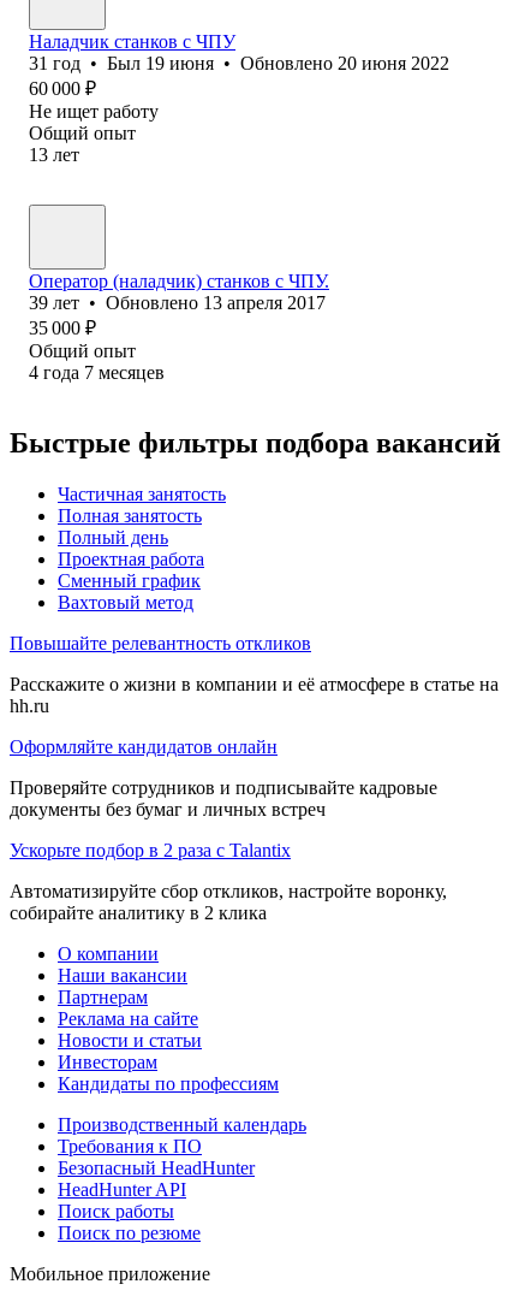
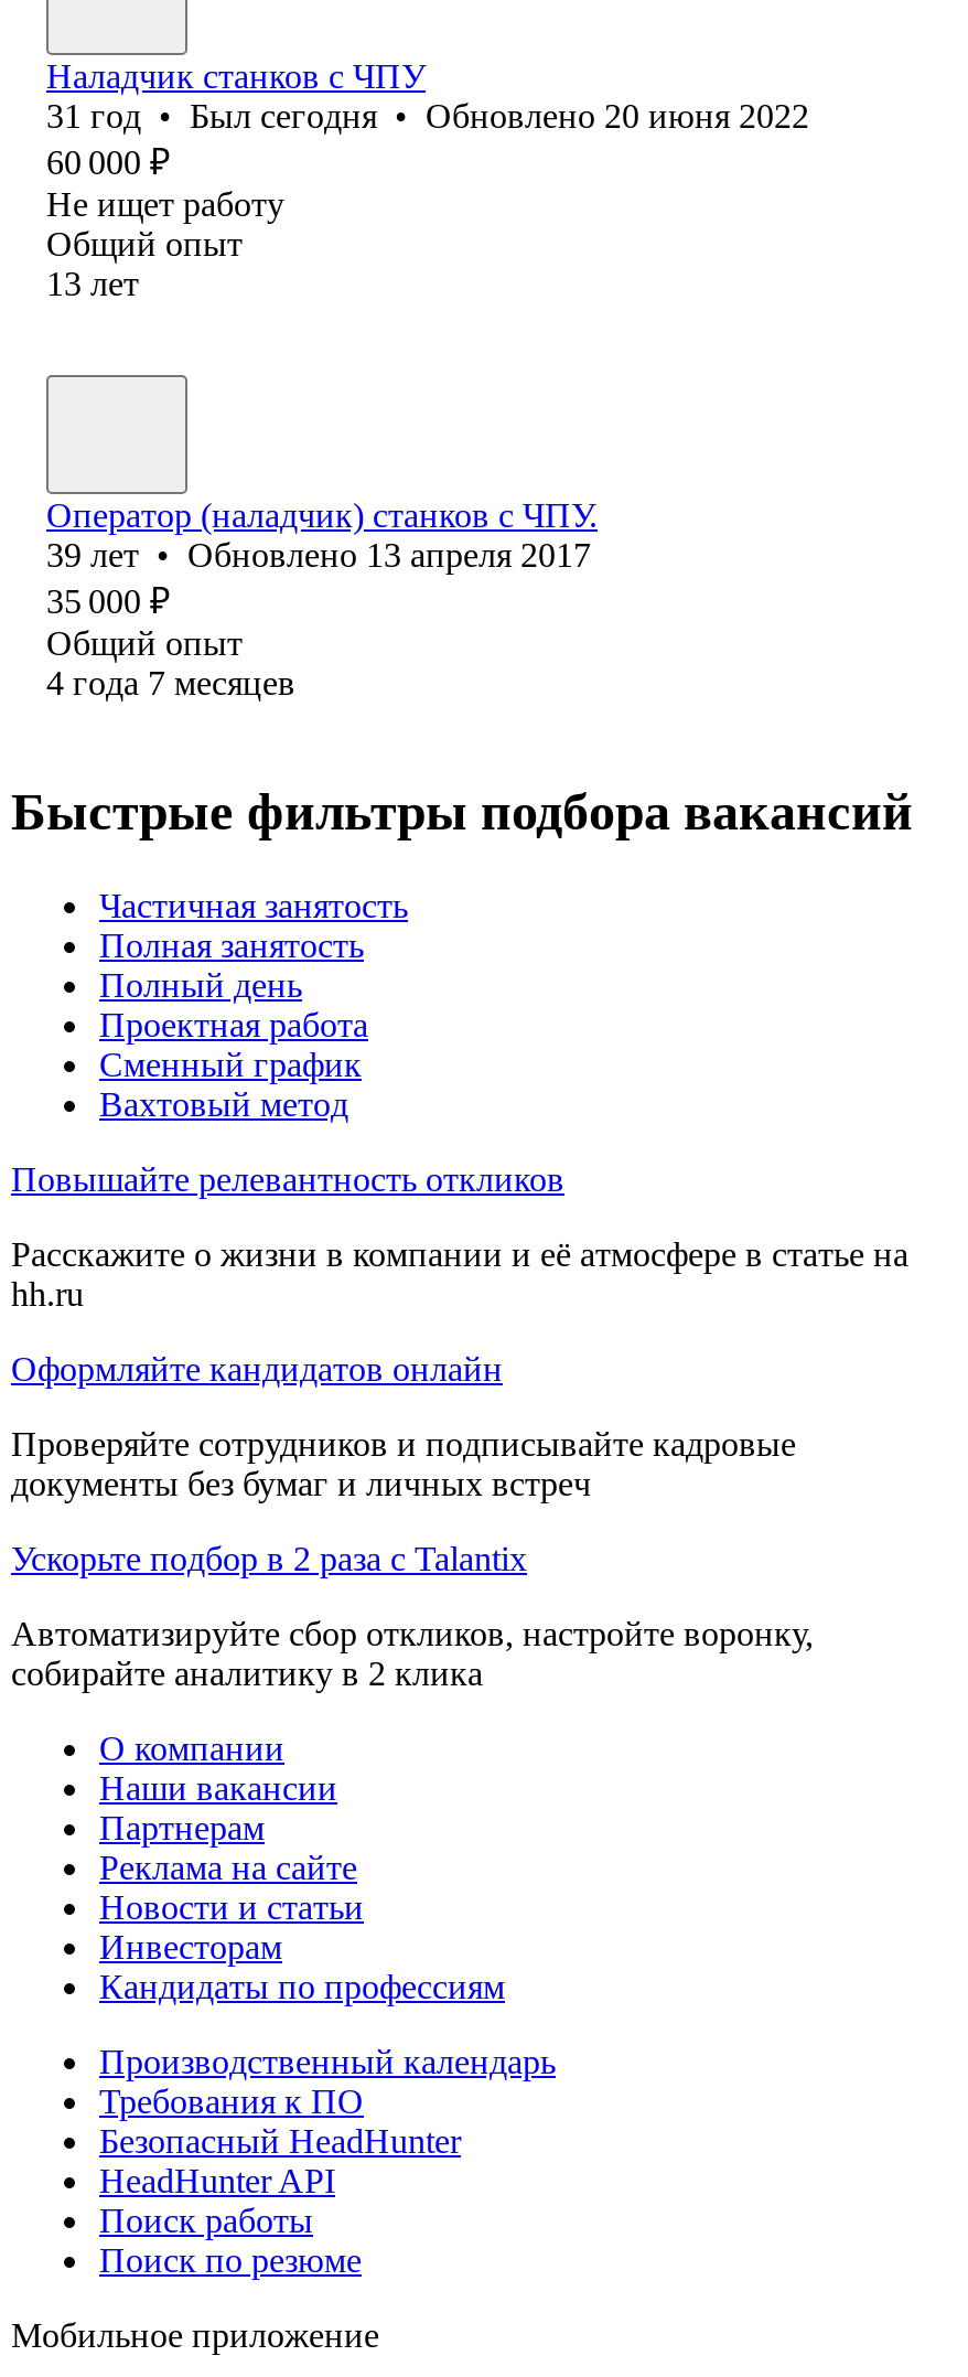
[29,53,449,73] 31 год • Был 19 июня • Обновлено 20 июня 2022 -> [46,97,809,134] 31 год • Был сегодня • Обновлено 20 июня 2022

